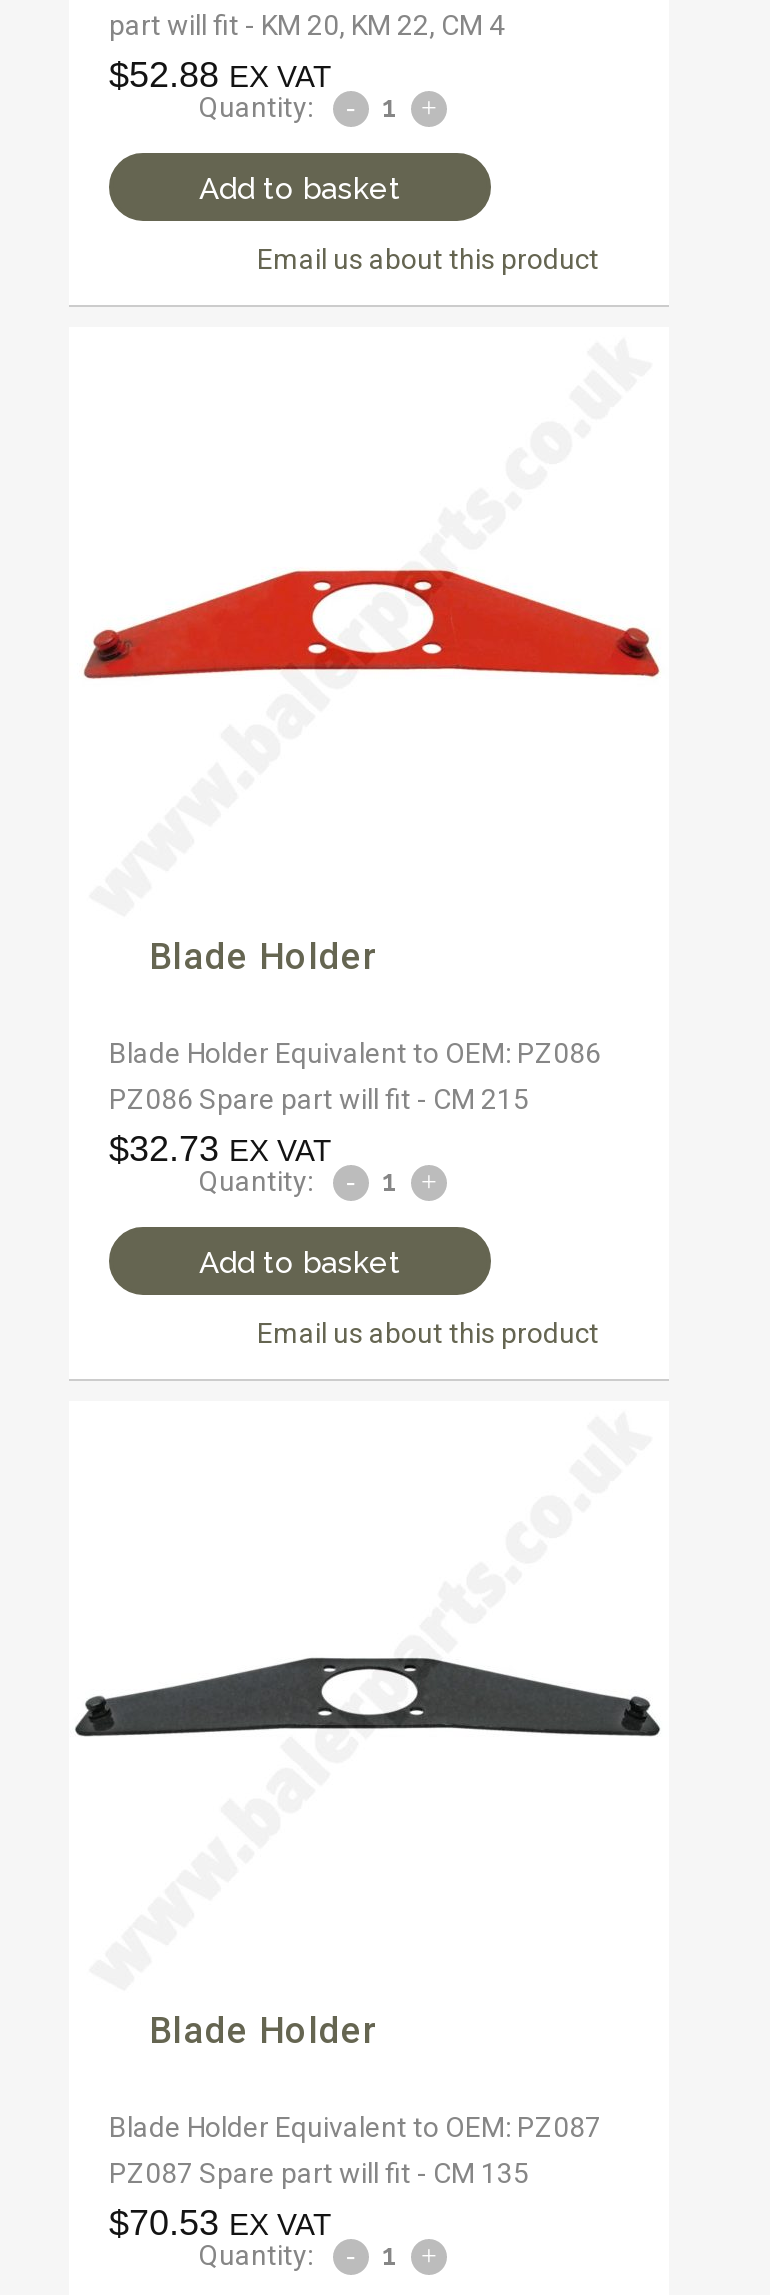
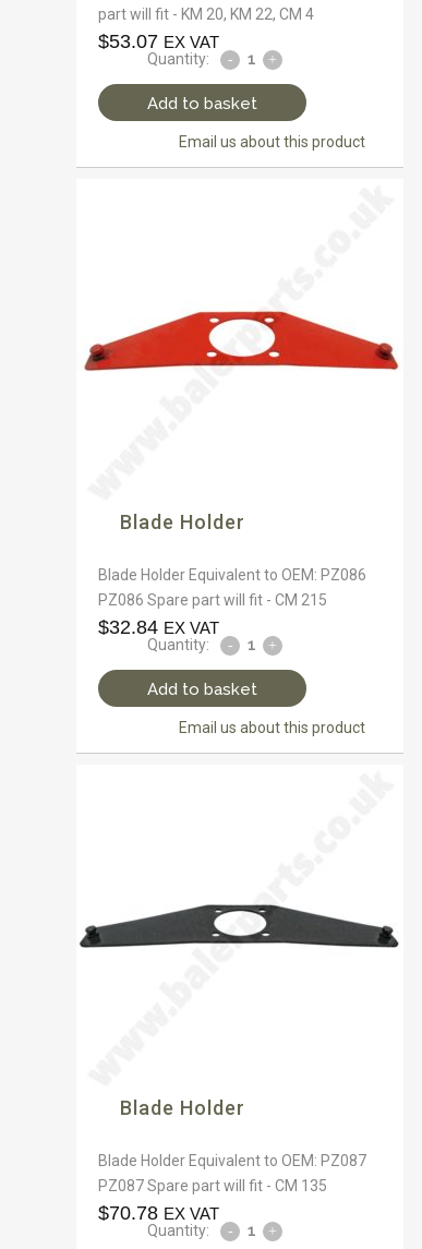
[109,55,331,95] $52.88 EX VAT -> [98,31,219,52] $53.07 EX VAT
[109,1129,331,1169] $32.73 EX VAT -> [98,616,219,638] $32.84 EX VAT
[109,2203,331,2243] $70.53 EX VAT -> [98,1202,219,1224] $70.78 EX VAT

